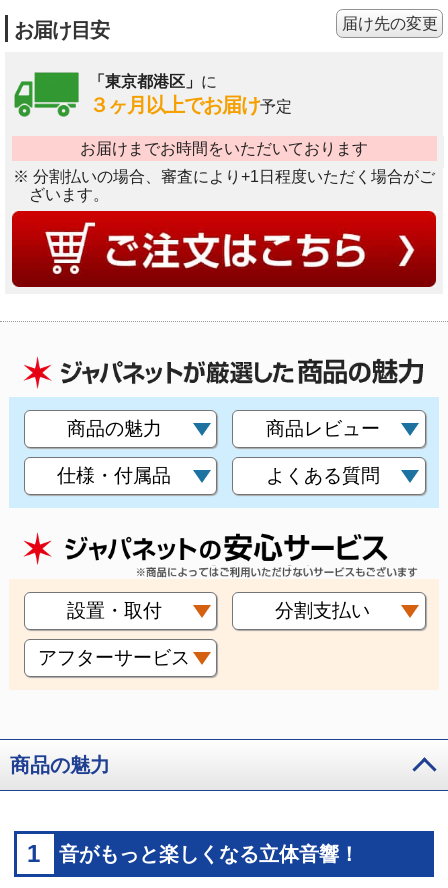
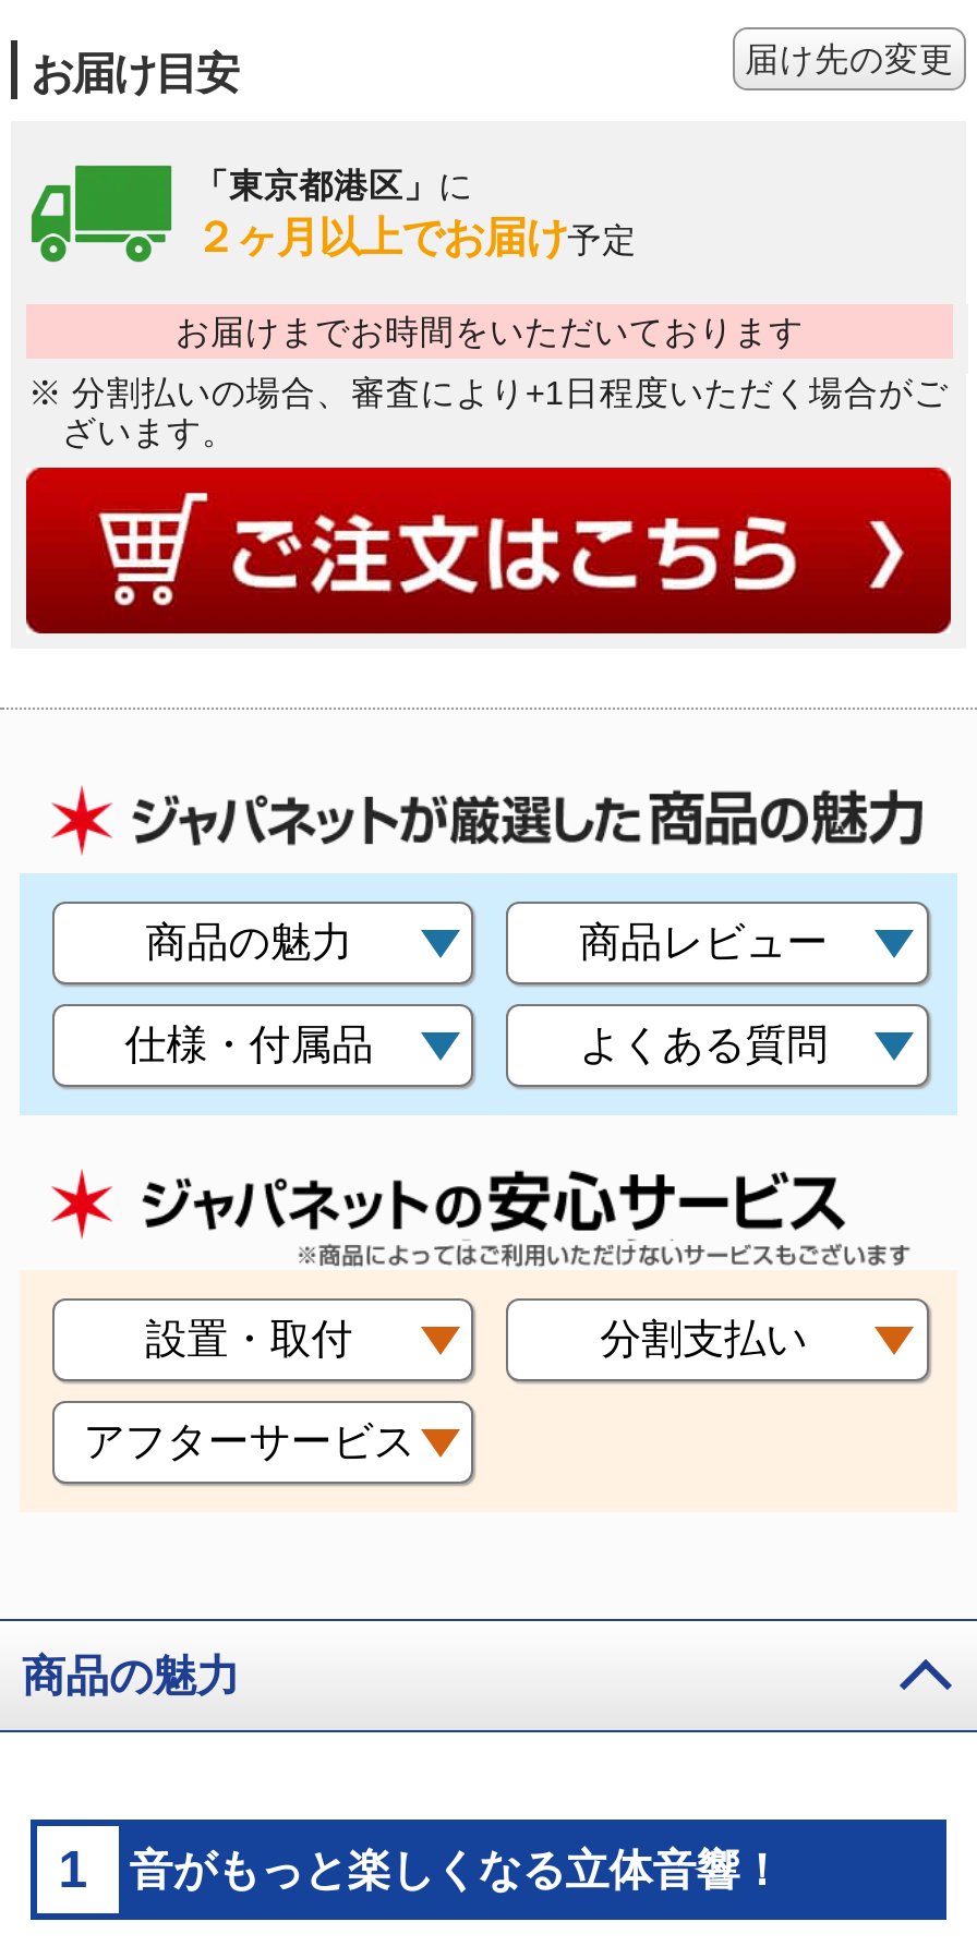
[89,94,292,116] ３ヶ月以上でお届け予定 -> [194,213,637,261] ２ヶ月以上でお届け予定

